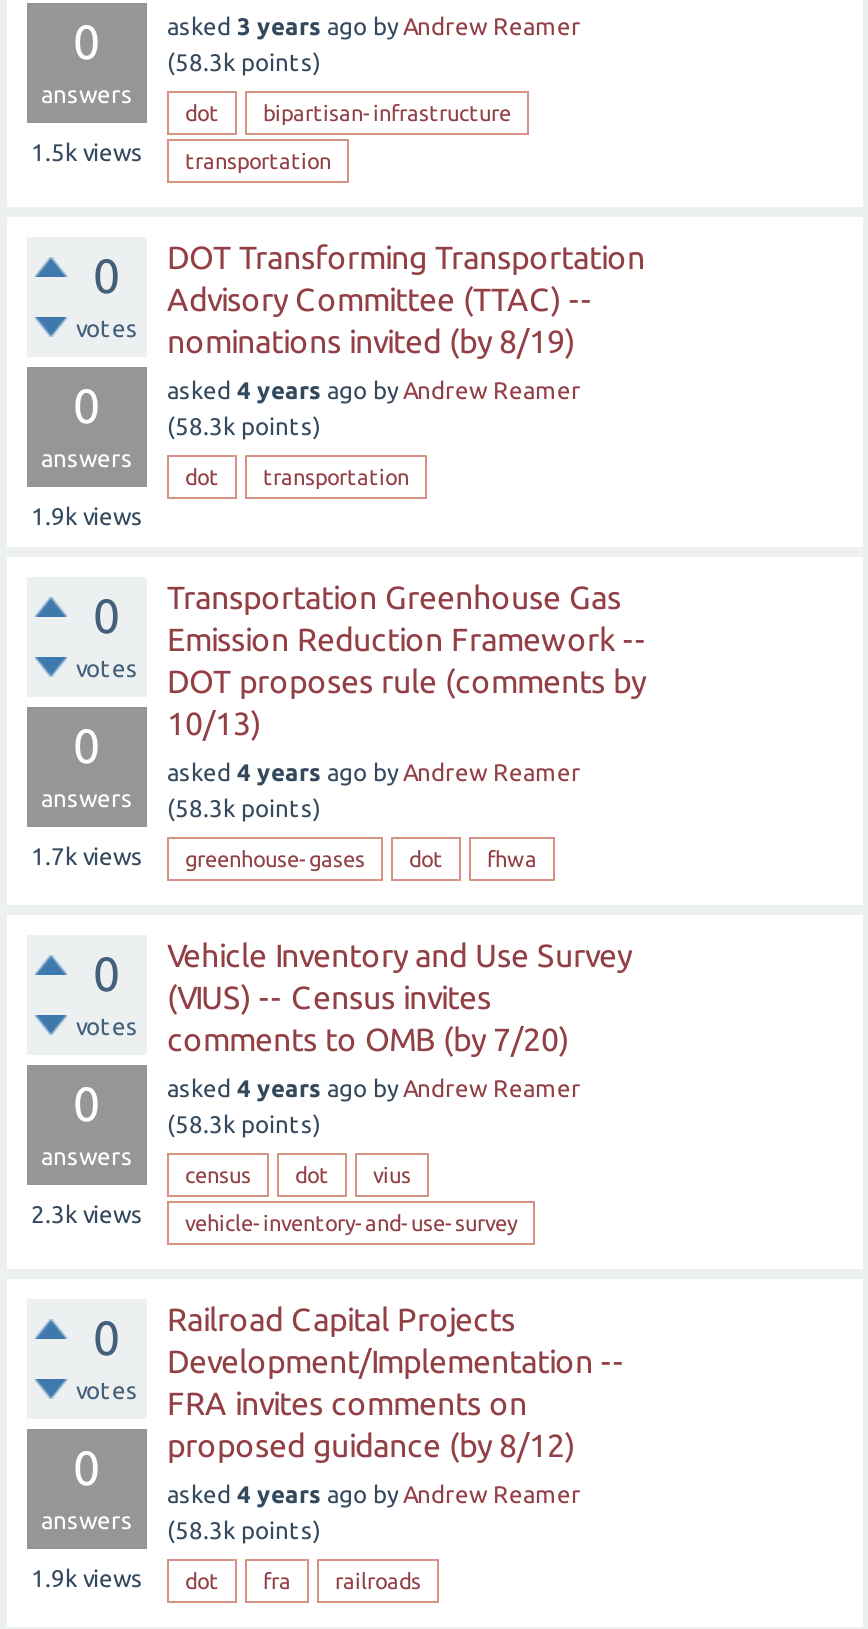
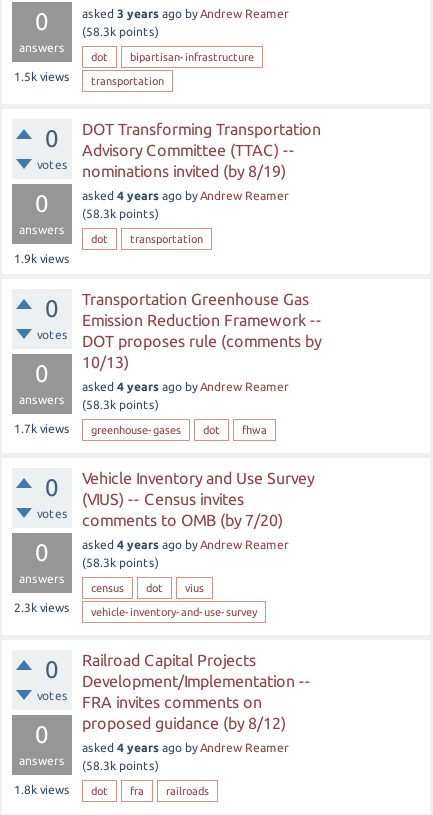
[31,1565,421,1593] 1.9k views dot fra railroads -> [14,783,209,797] 1.8k views dot fra railroads

